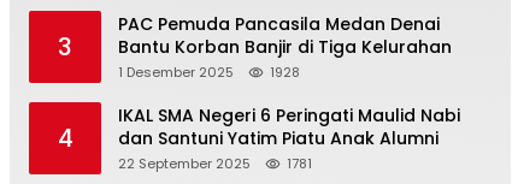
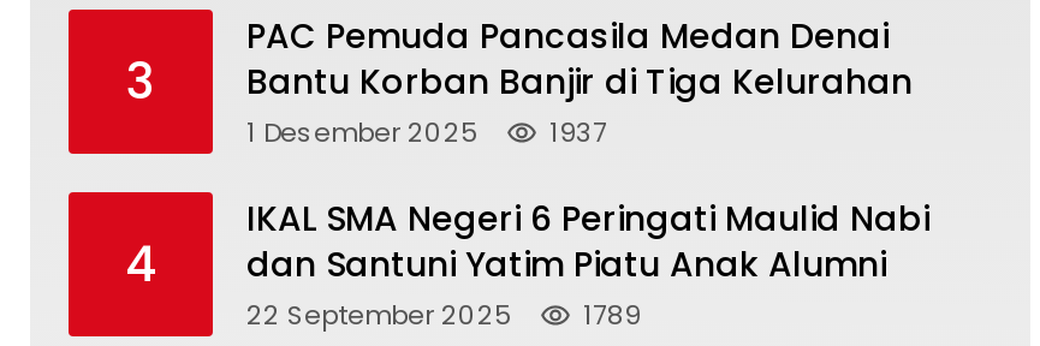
[118,62,300,82] 1 Desember 2025 1928 -> [246,112,607,151] 1 Desember 2025 1937
[118,154,312,173] 22 September 2025 1781 -> [246,295,641,334] 22 September 2025 1789

